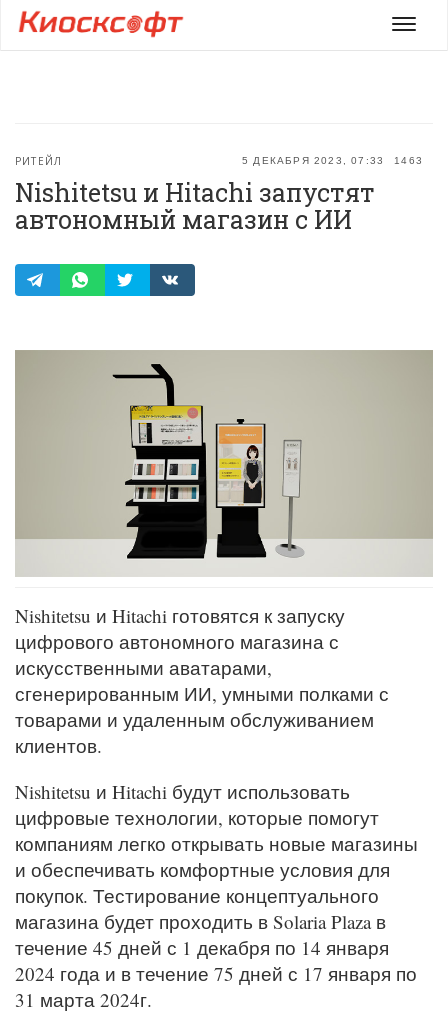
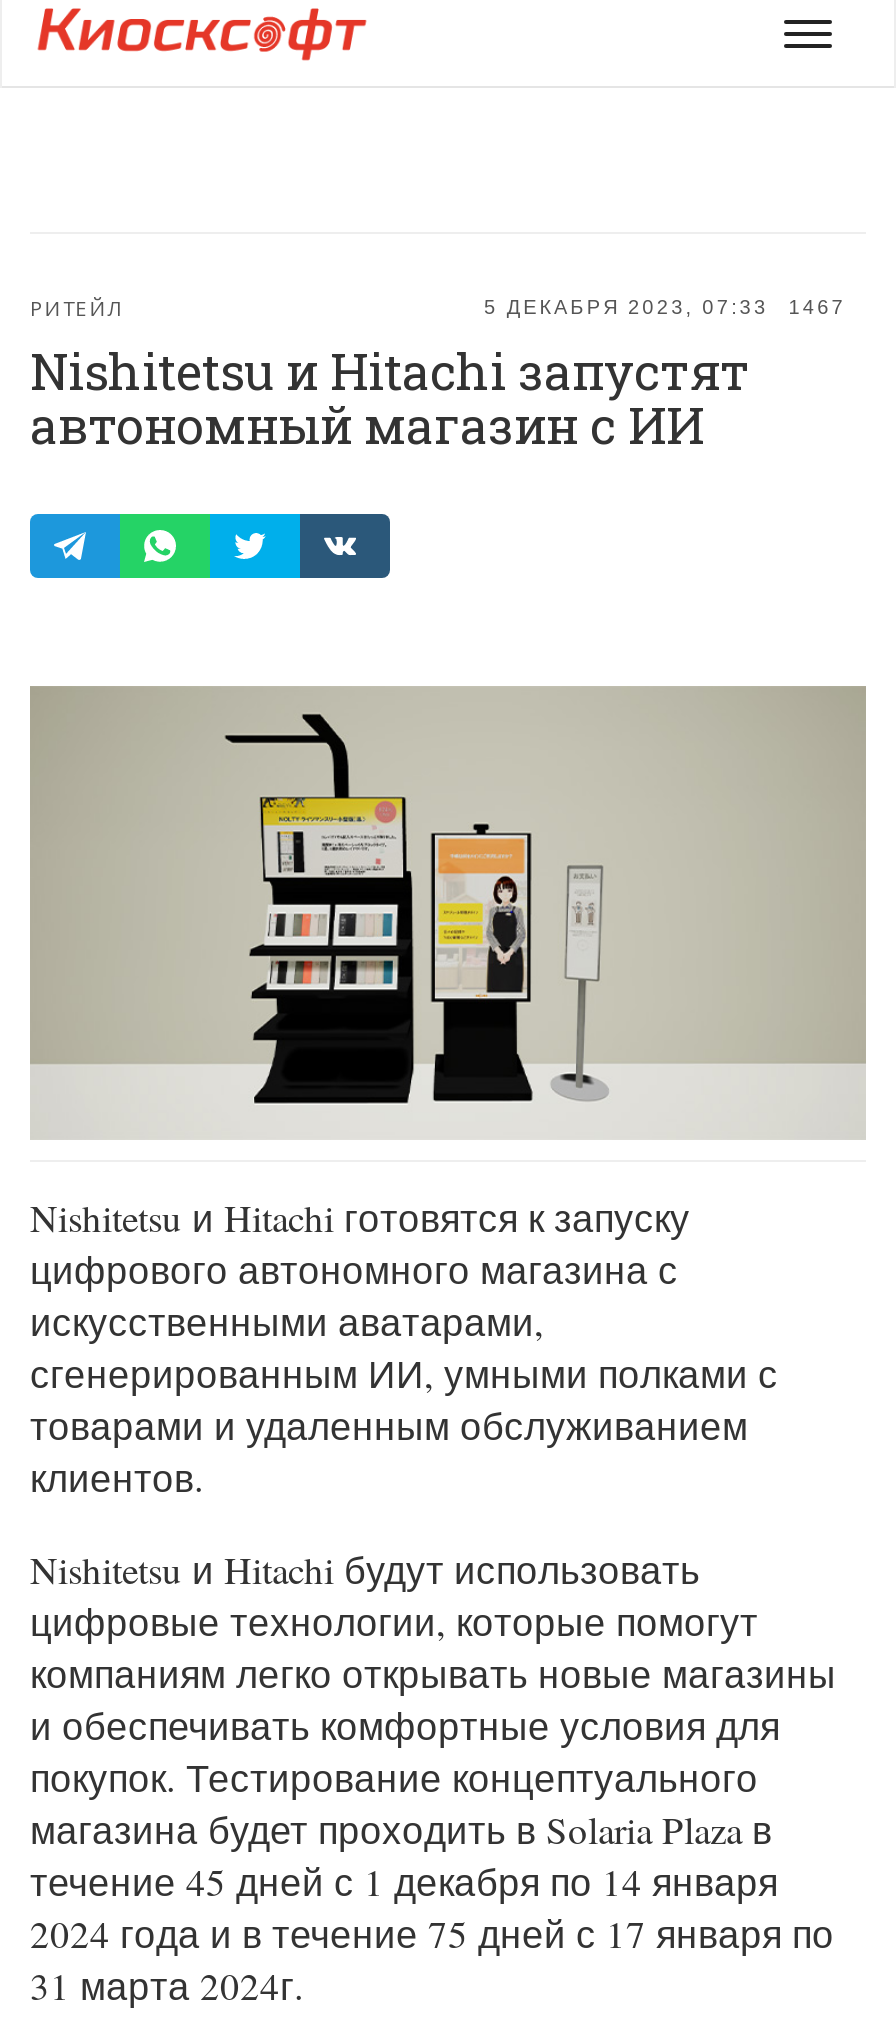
[242,155,423,166] 5 ДЕКАБРЯ 2023, 07:33 1463 -> [484,296,846,318] 5 ДЕКАБРЯ 2023, 07:33 1467

